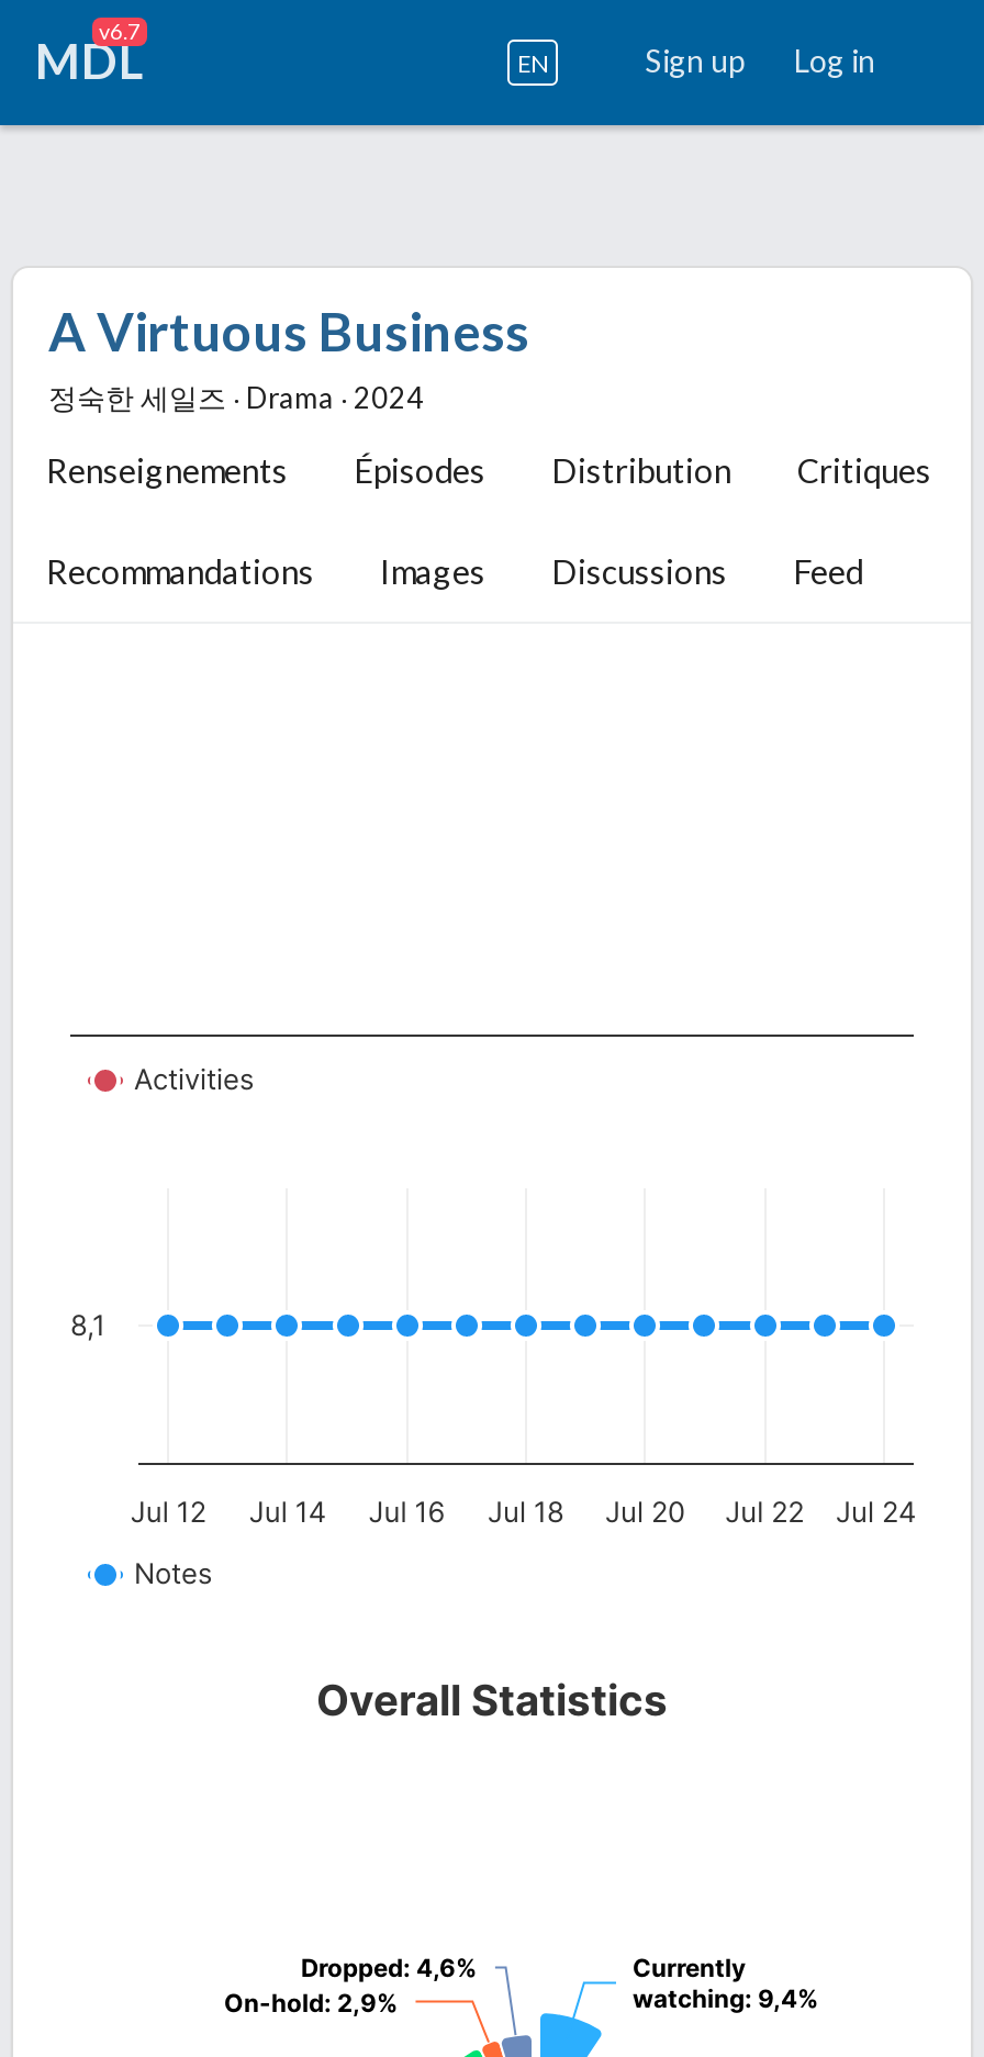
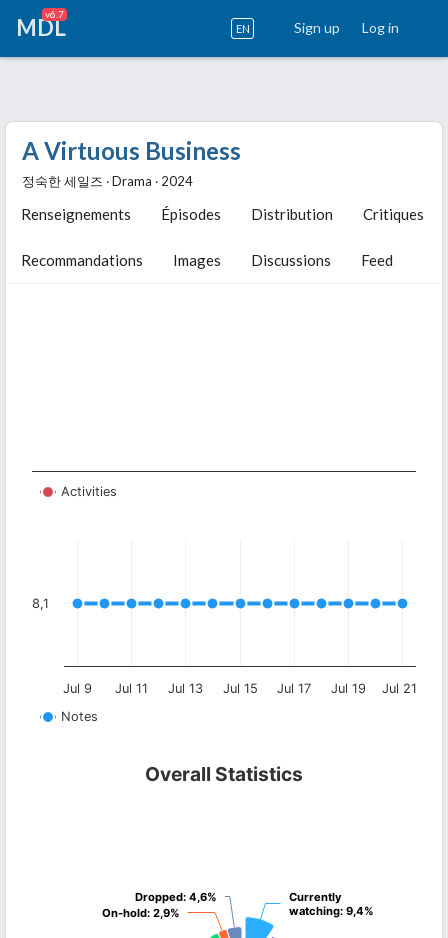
[130,1496,206,1530] Jul 12 -> [63,681,92,696] Jul 9
[249,1496,326,1530] Jul 14 -> [115,681,148,696] Jul 11
[368,1496,445,1530] Jul 16 -> [168,681,203,696] Jul 13
[488,1496,564,1530] Jul 18 -> [222,681,257,696] Jul 15
[605,1496,686,1530] Jul 20 -> [277,681,311,696] Jul 17
[725,1496,804,1530] Jul 22 -> [331,681,366,696] Jul 19
[836,1496,916,1530] Jul 24 -> [382,681,417,696] Jul 21

